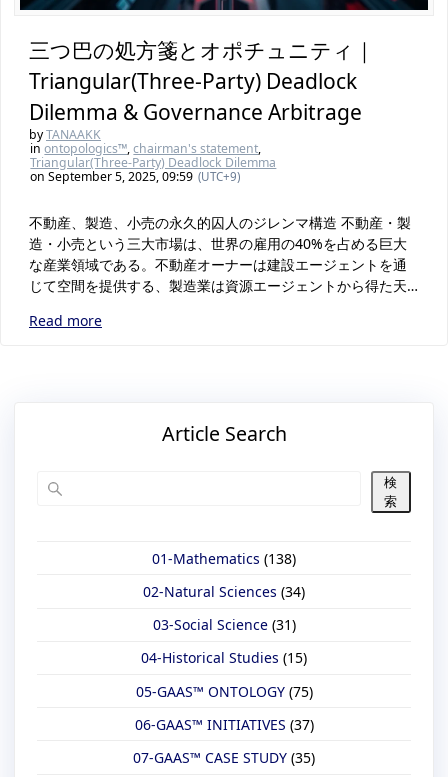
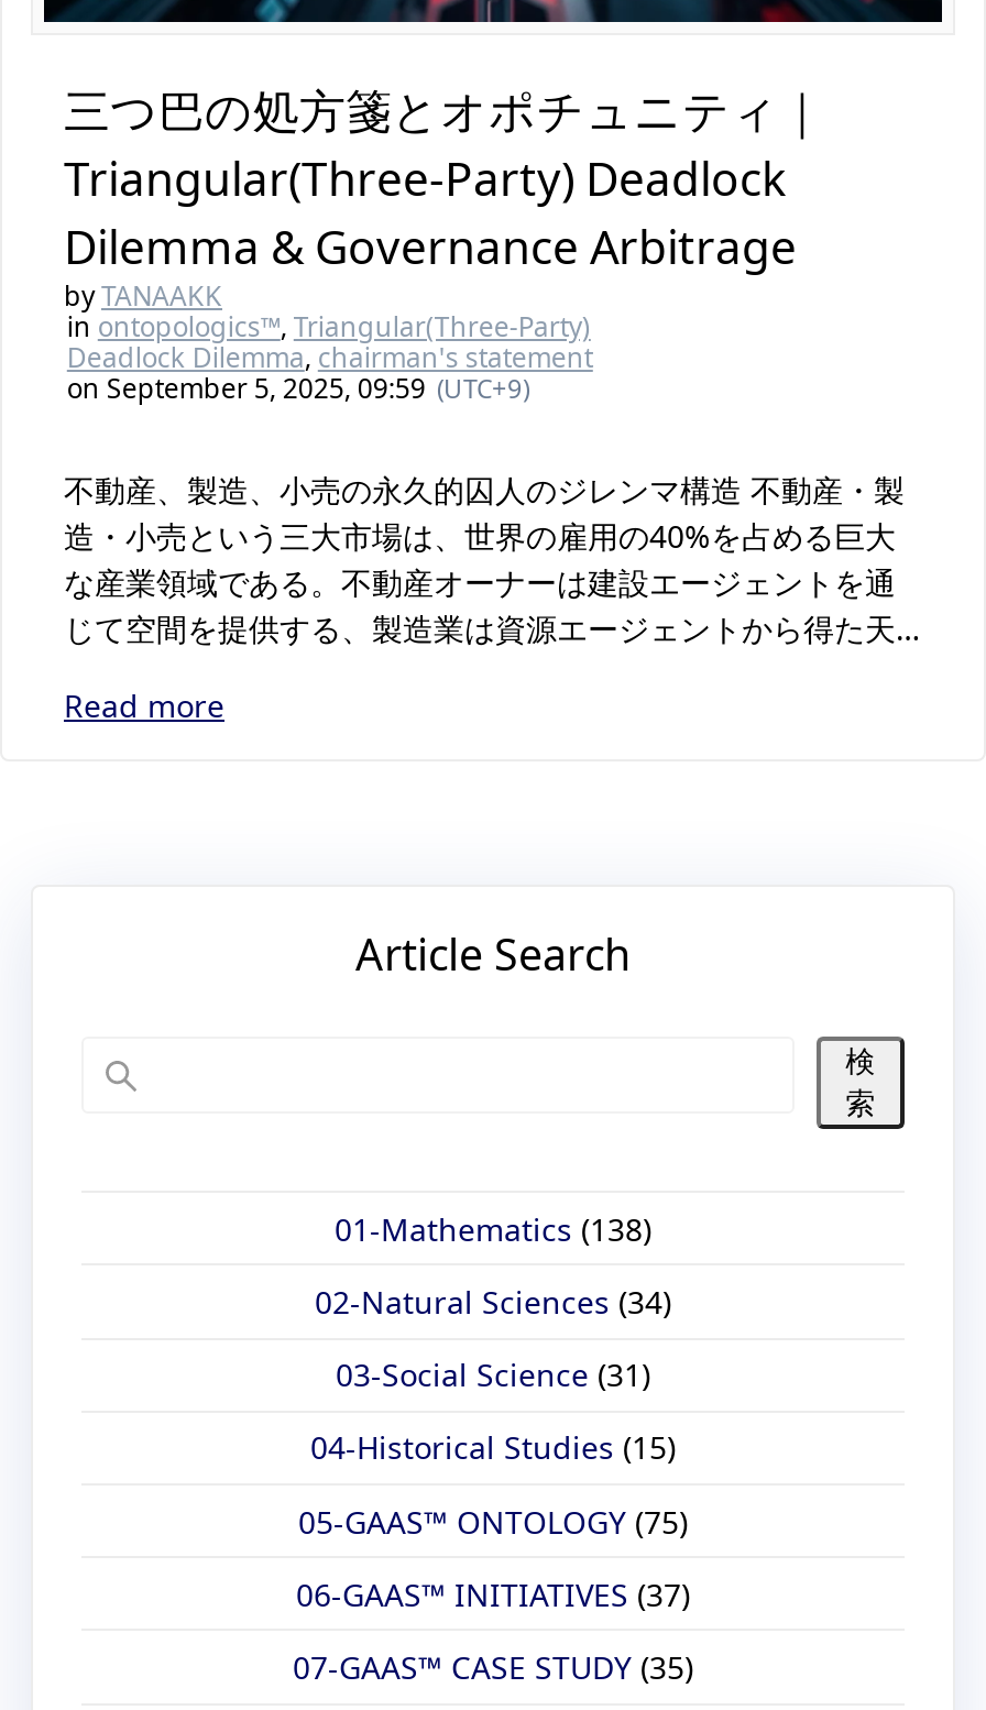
[30,140,276,171] in ontopologics™, chairman's statement, | Triangular(Three-Party) Deadlock Dilemma -> [67,309,593,377] in ontopologics™, Triangular(Three-Party) | Deadlock Dilemma,chairman's statement

